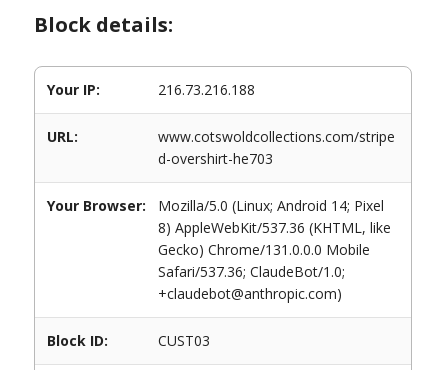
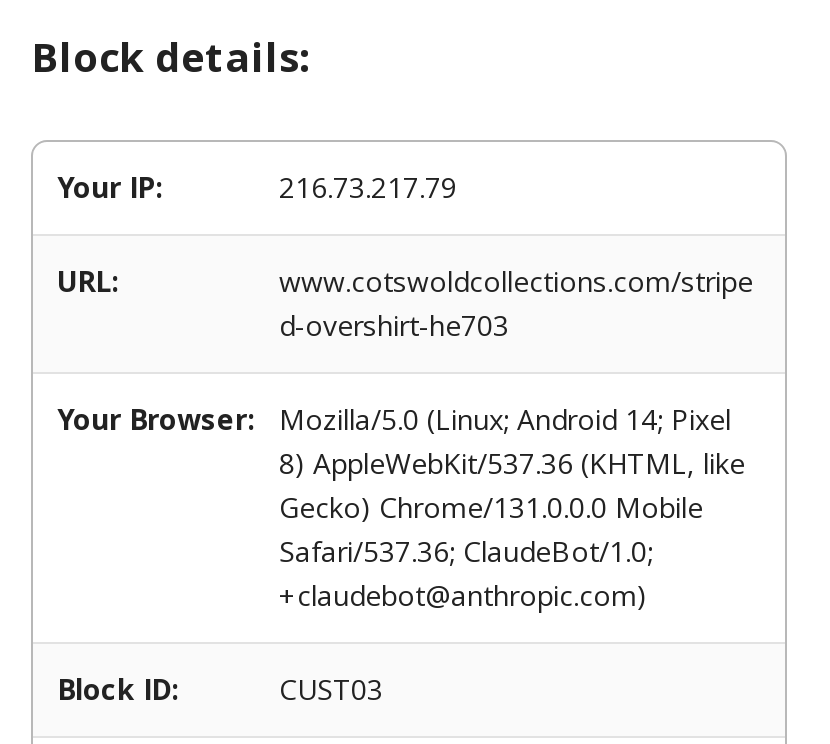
[158,80,255,99] 216.73.216.188 -> [279,168,457,206] 216.73.217.79

